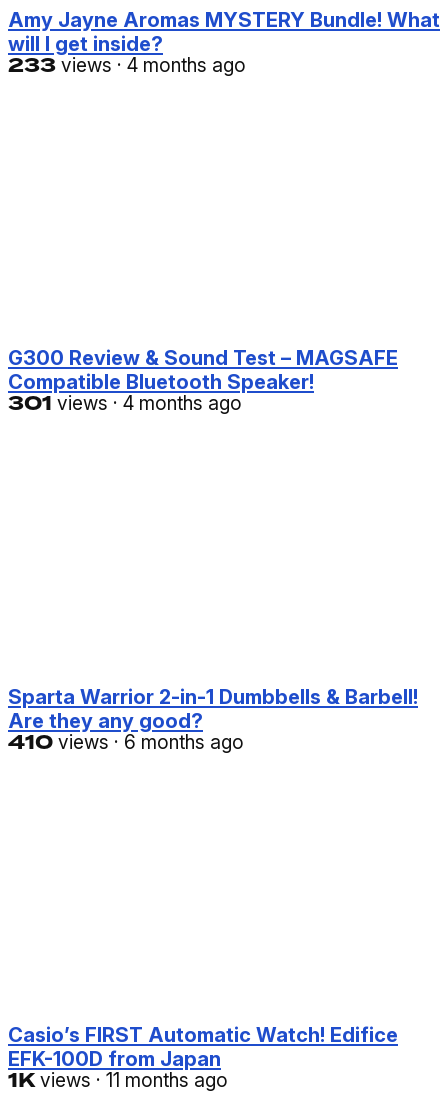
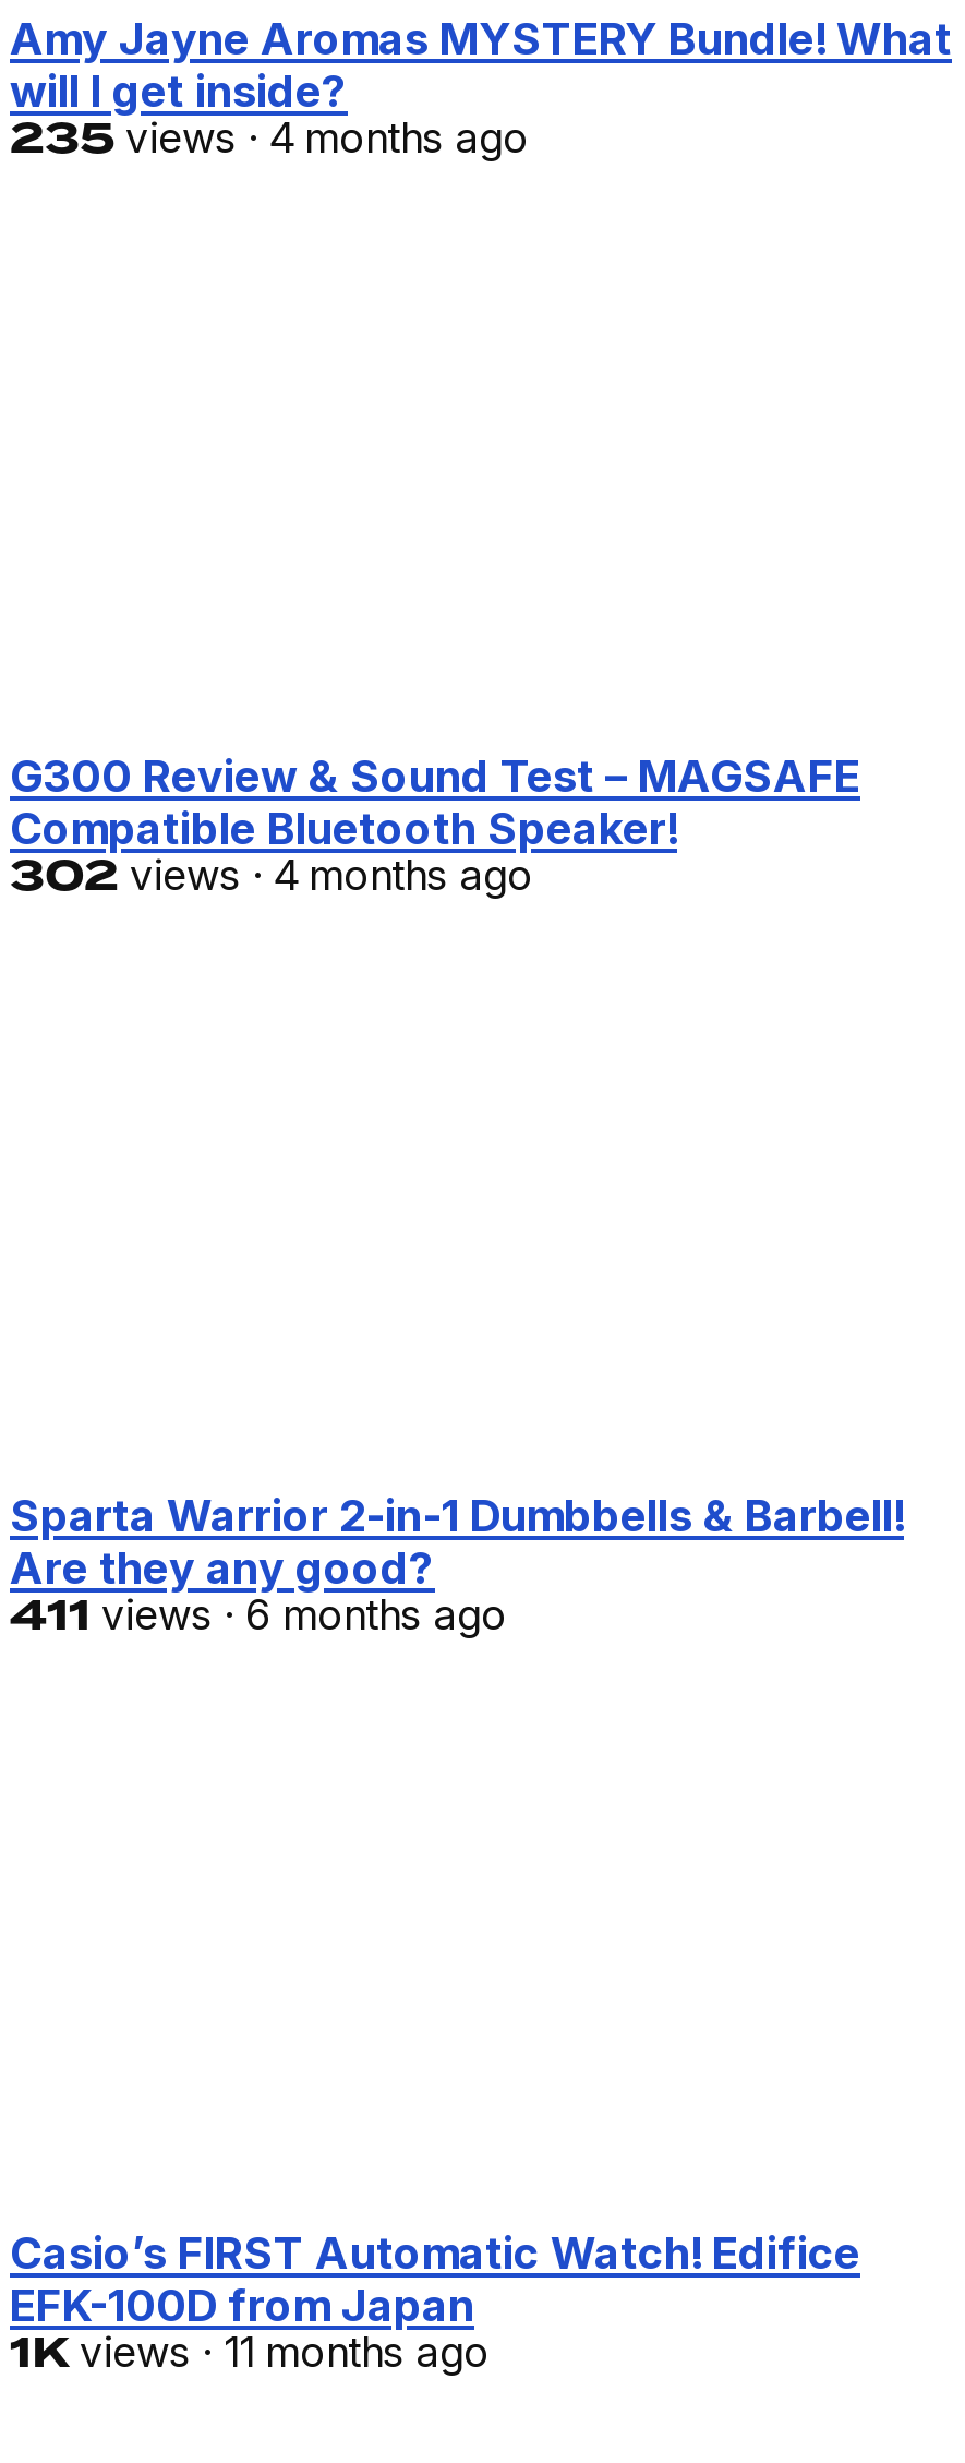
[8,51,246,80] 233views ·4 months ago -> [10,107,529,170] 235views ·4 months ago
[8,389,242,418] 301views ·4 months ago -> [10,845,533,909] 302views ·4 months ago
[8,728,244,757] 410views ·6 months ago -> [10,1584,507,1647] 411views ·6 months ago

